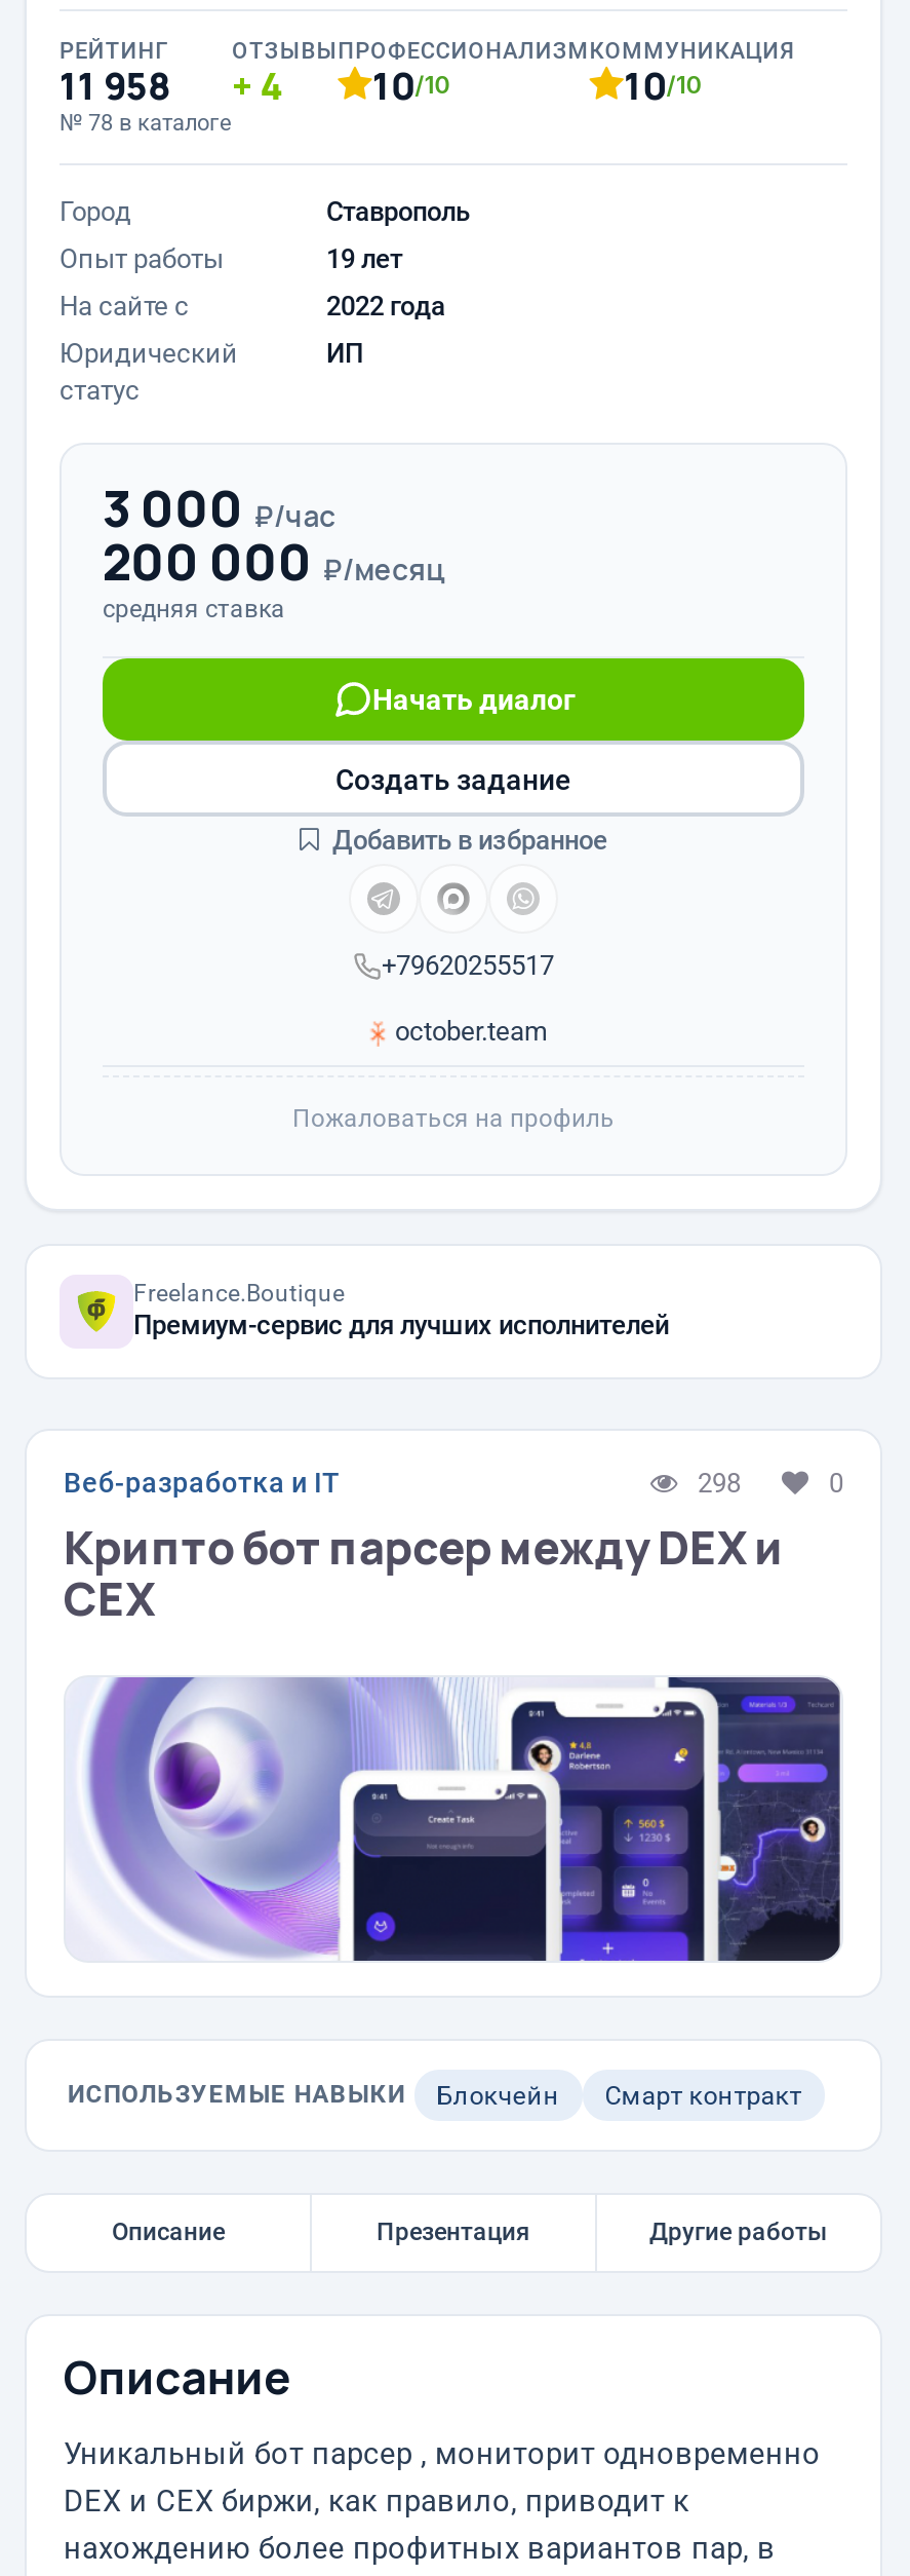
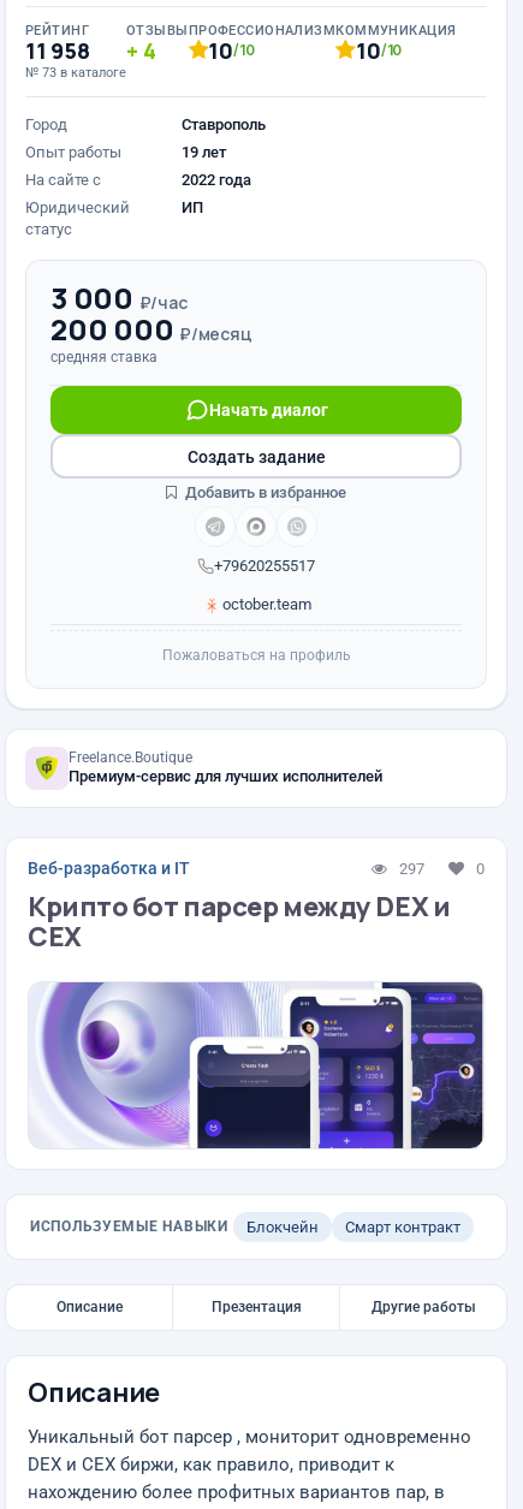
[60,110,232,137] № 78 в каталоге -> [25,65,126,81] № 73 в каталоге
[698,1467,741,1498] 298 -> [399,859,424,877] 297

